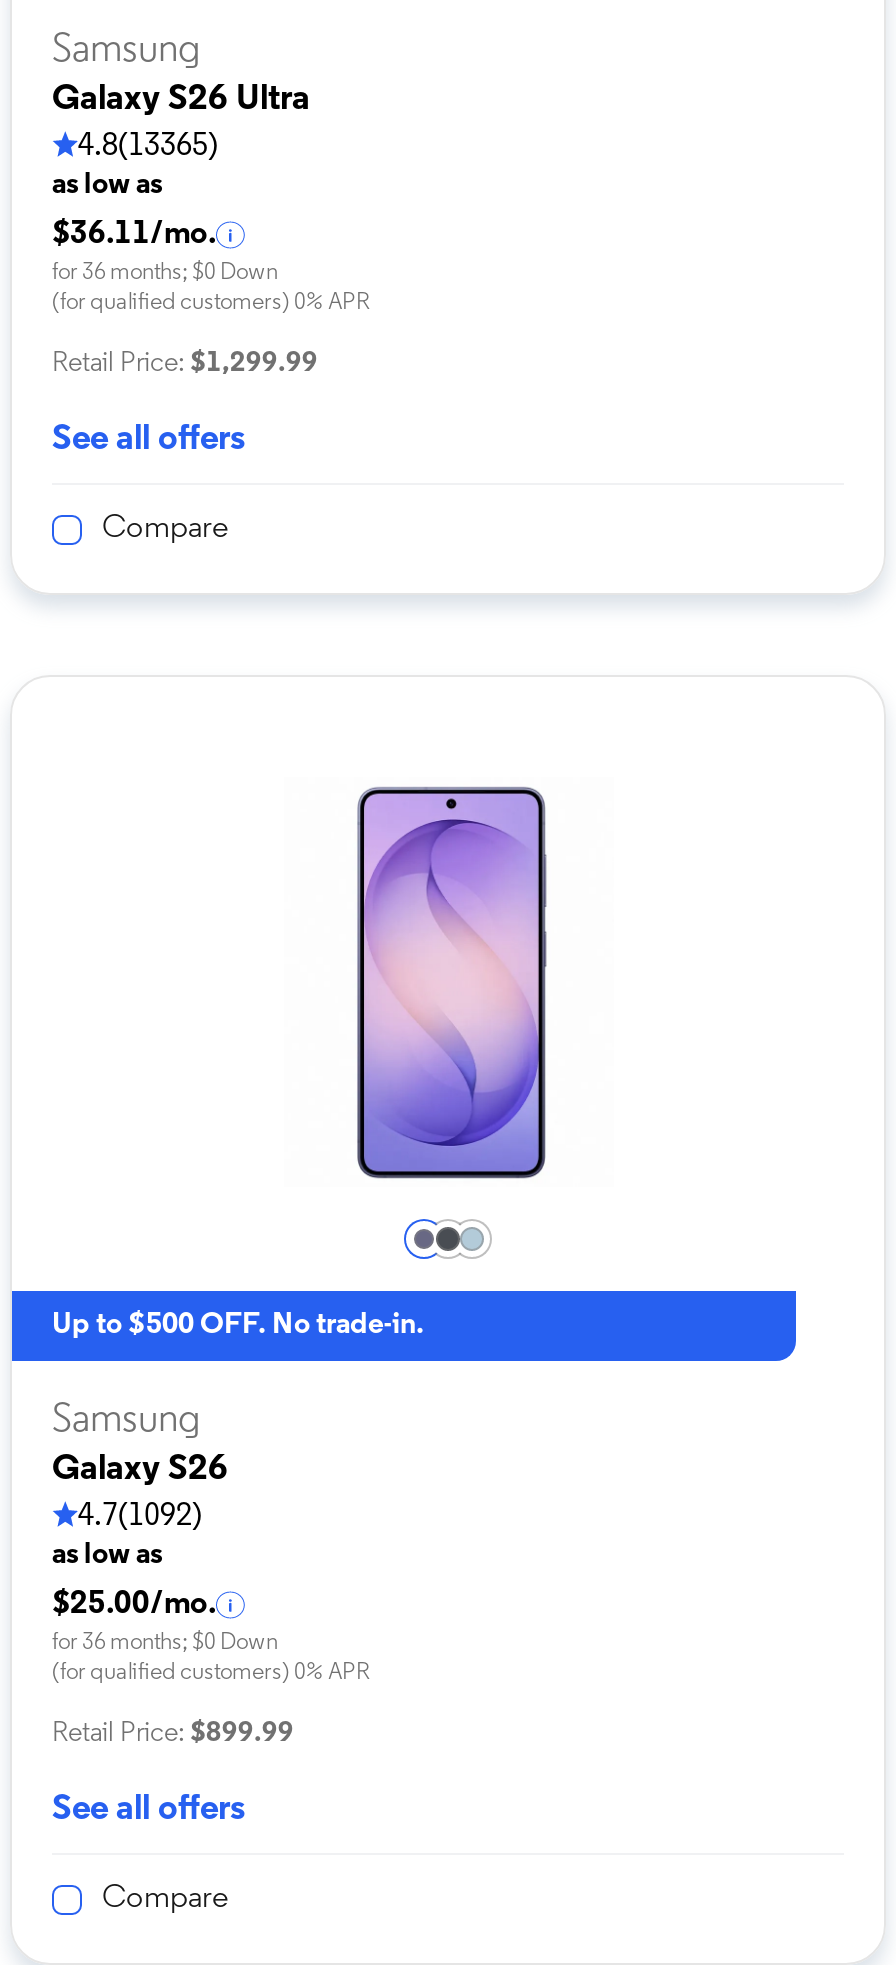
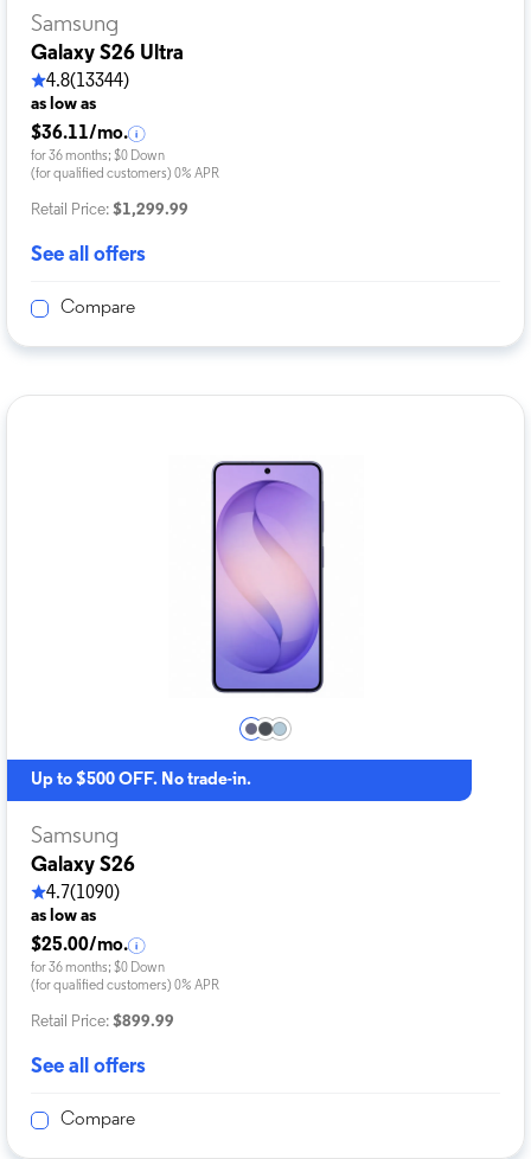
[78,131,218,163] 4.8(13365) -> [46,72,129,91] 4.8(13344)
[78,1501,202,1533] 4.7(1092) -> [46,884,120,903] 4.7(1090)

